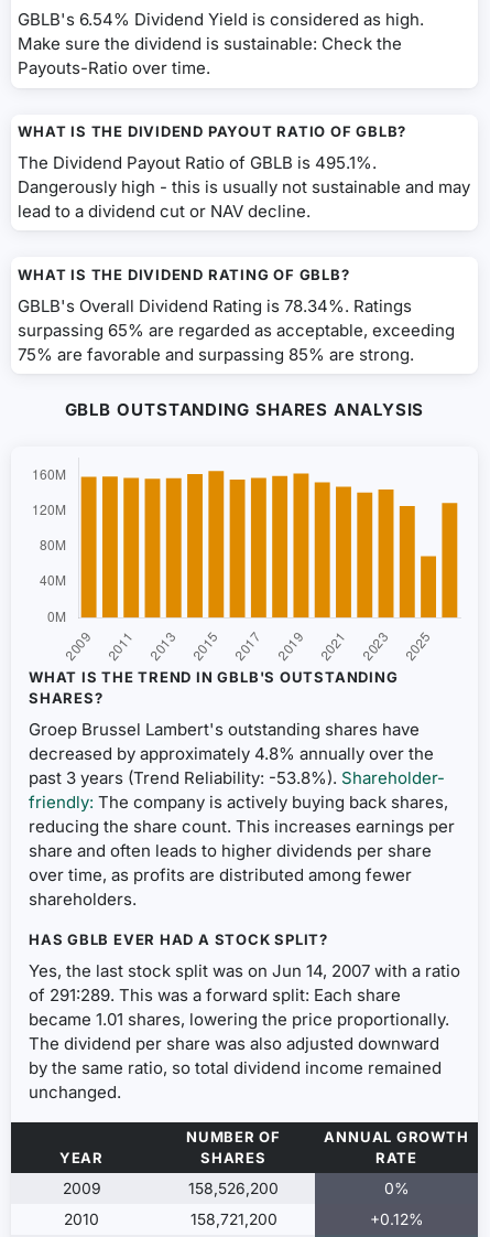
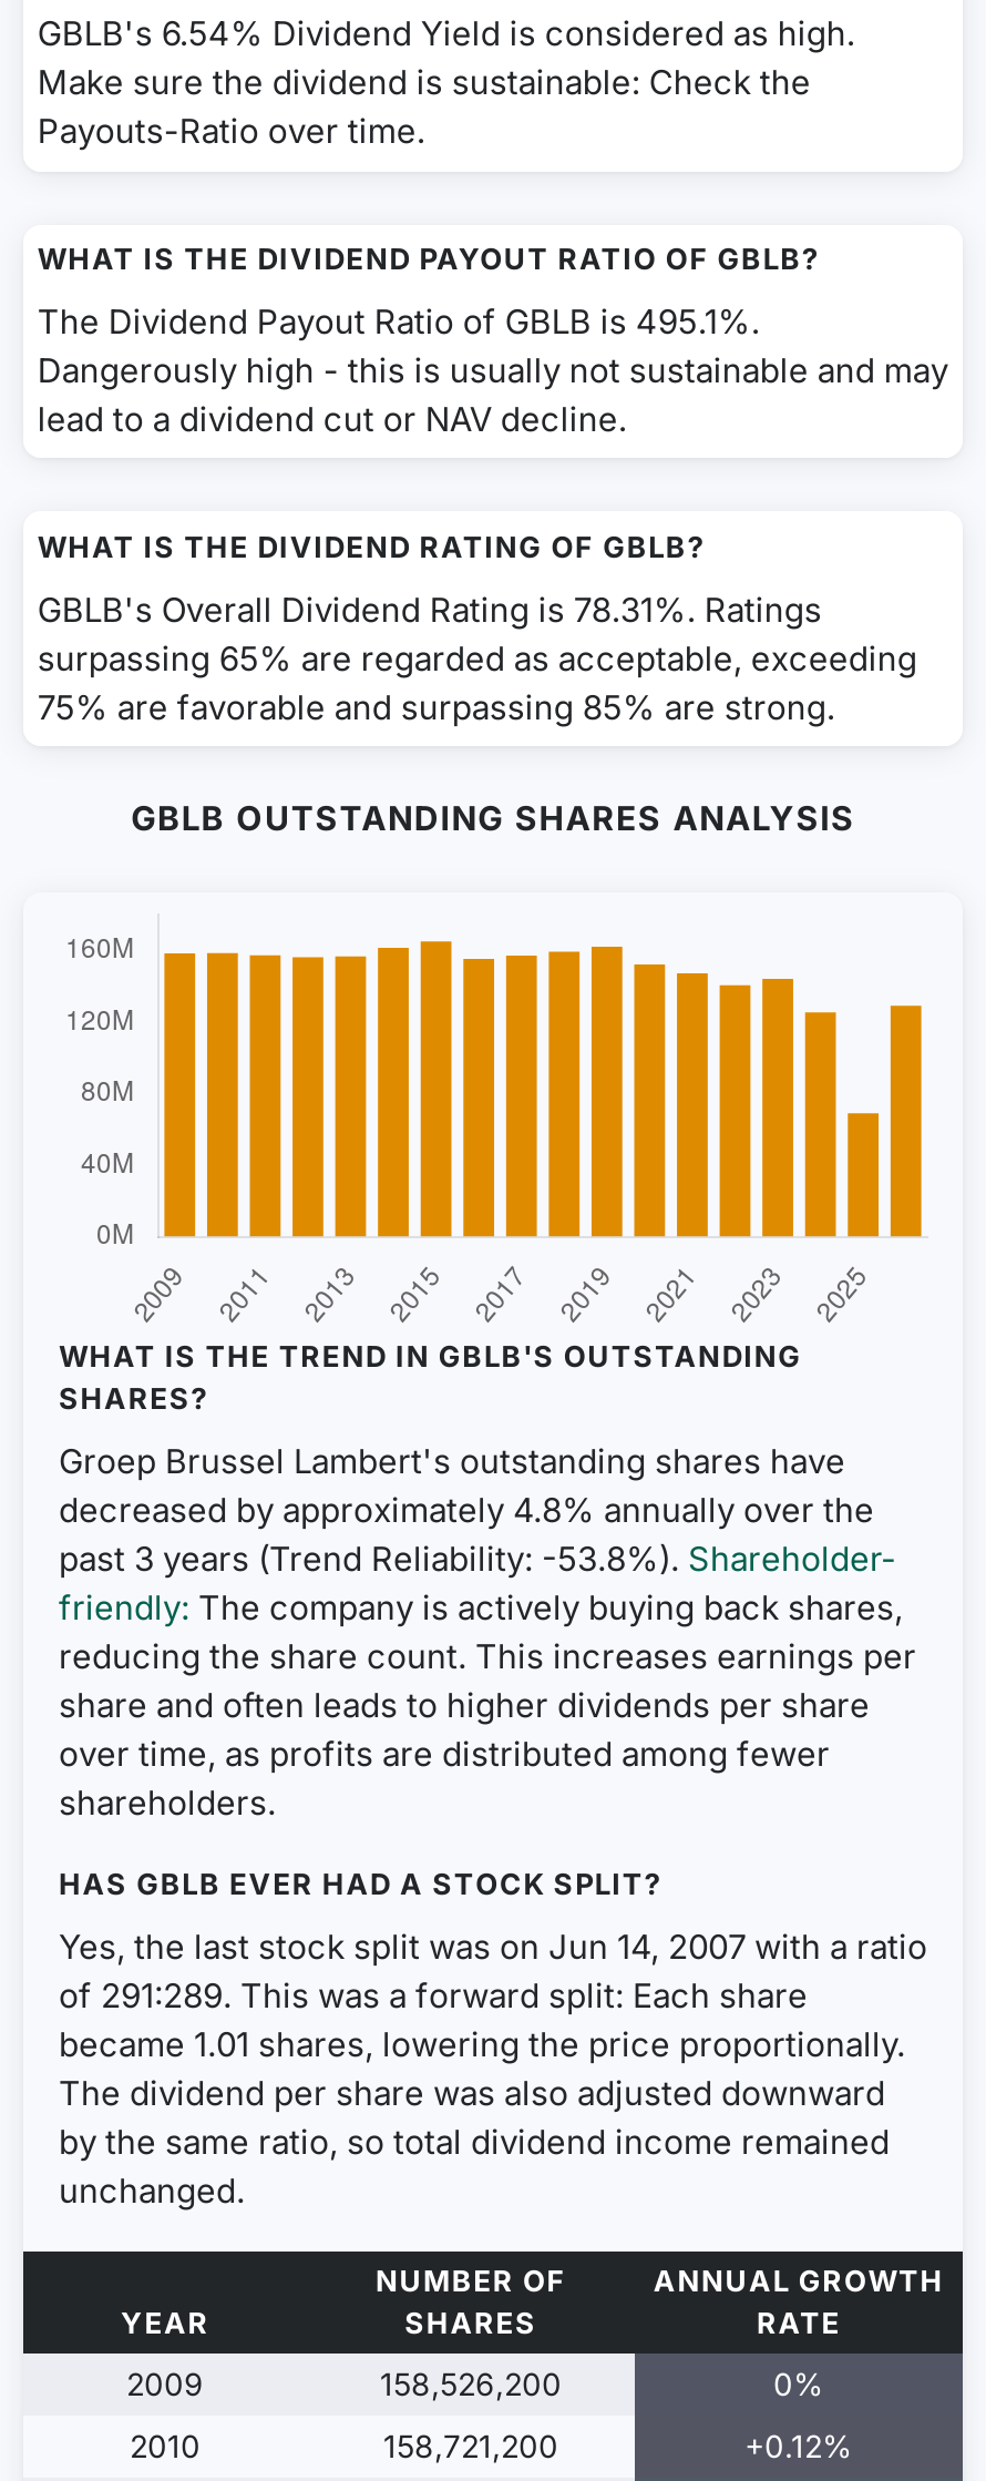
[18,295,412,316] GBLB's Overall Dividend Rating is 78.34%. Ratings -> [37,588,822,630] GBLB's Overall Dividend Rating is 78.31%. Ratings

